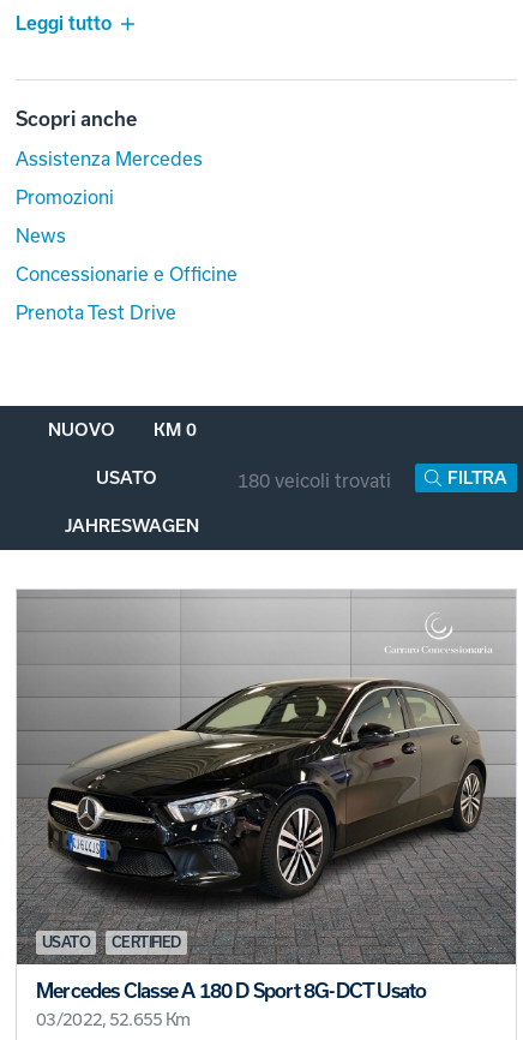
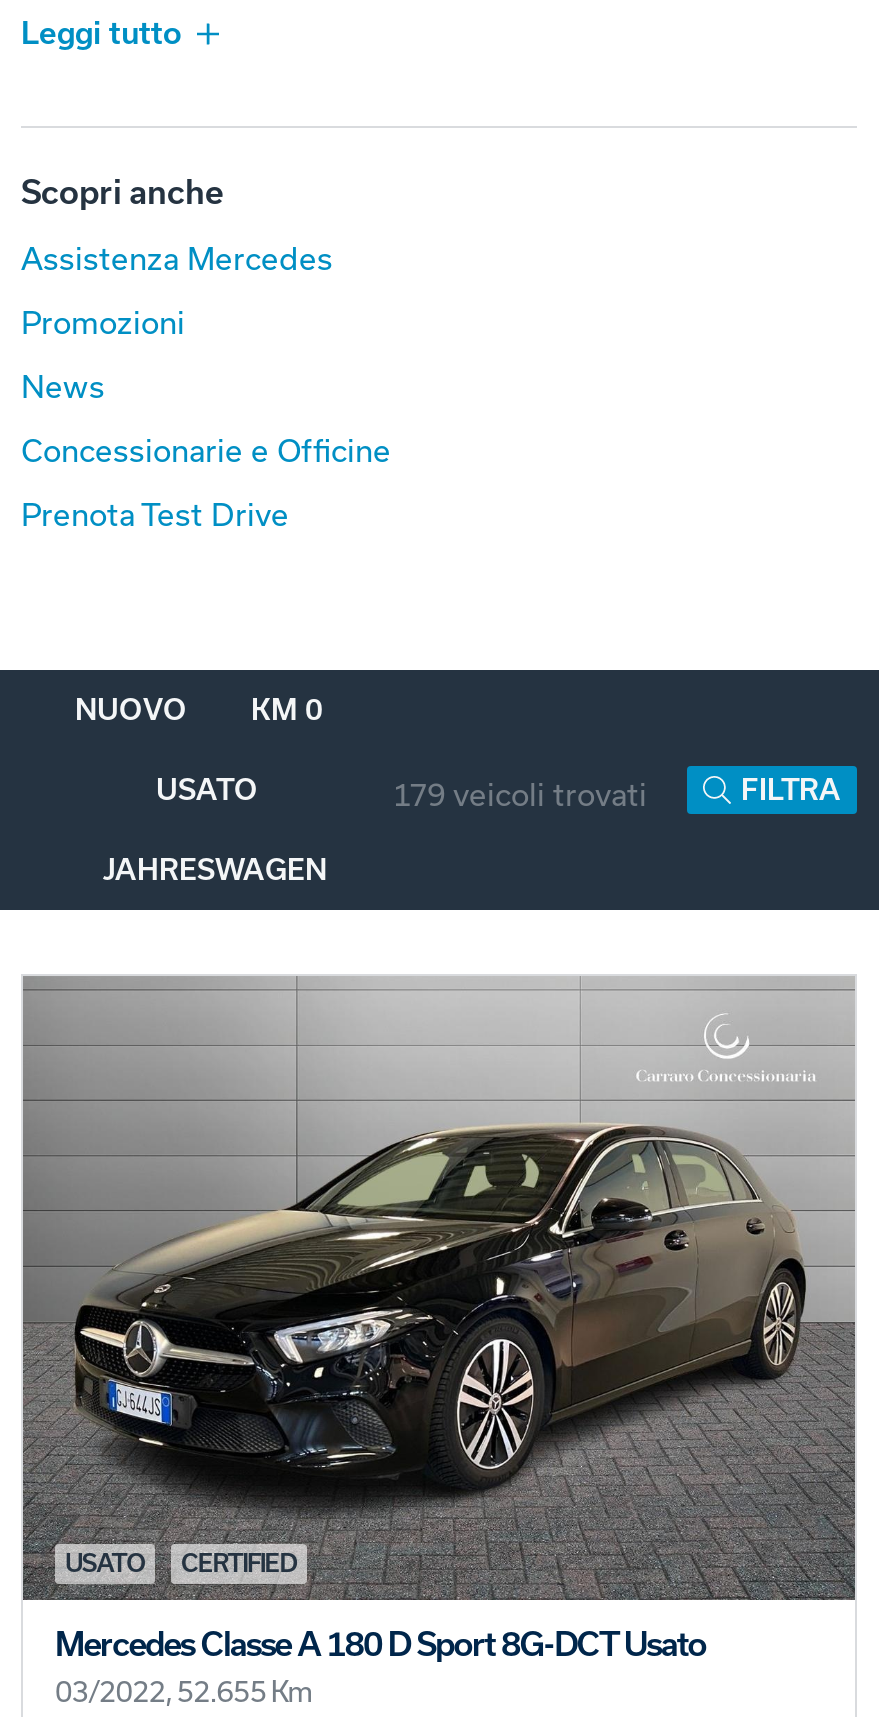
[238,470,391,492] 180 veicoli trovati -> [393,777,647,813] 179 veicoli trovati

